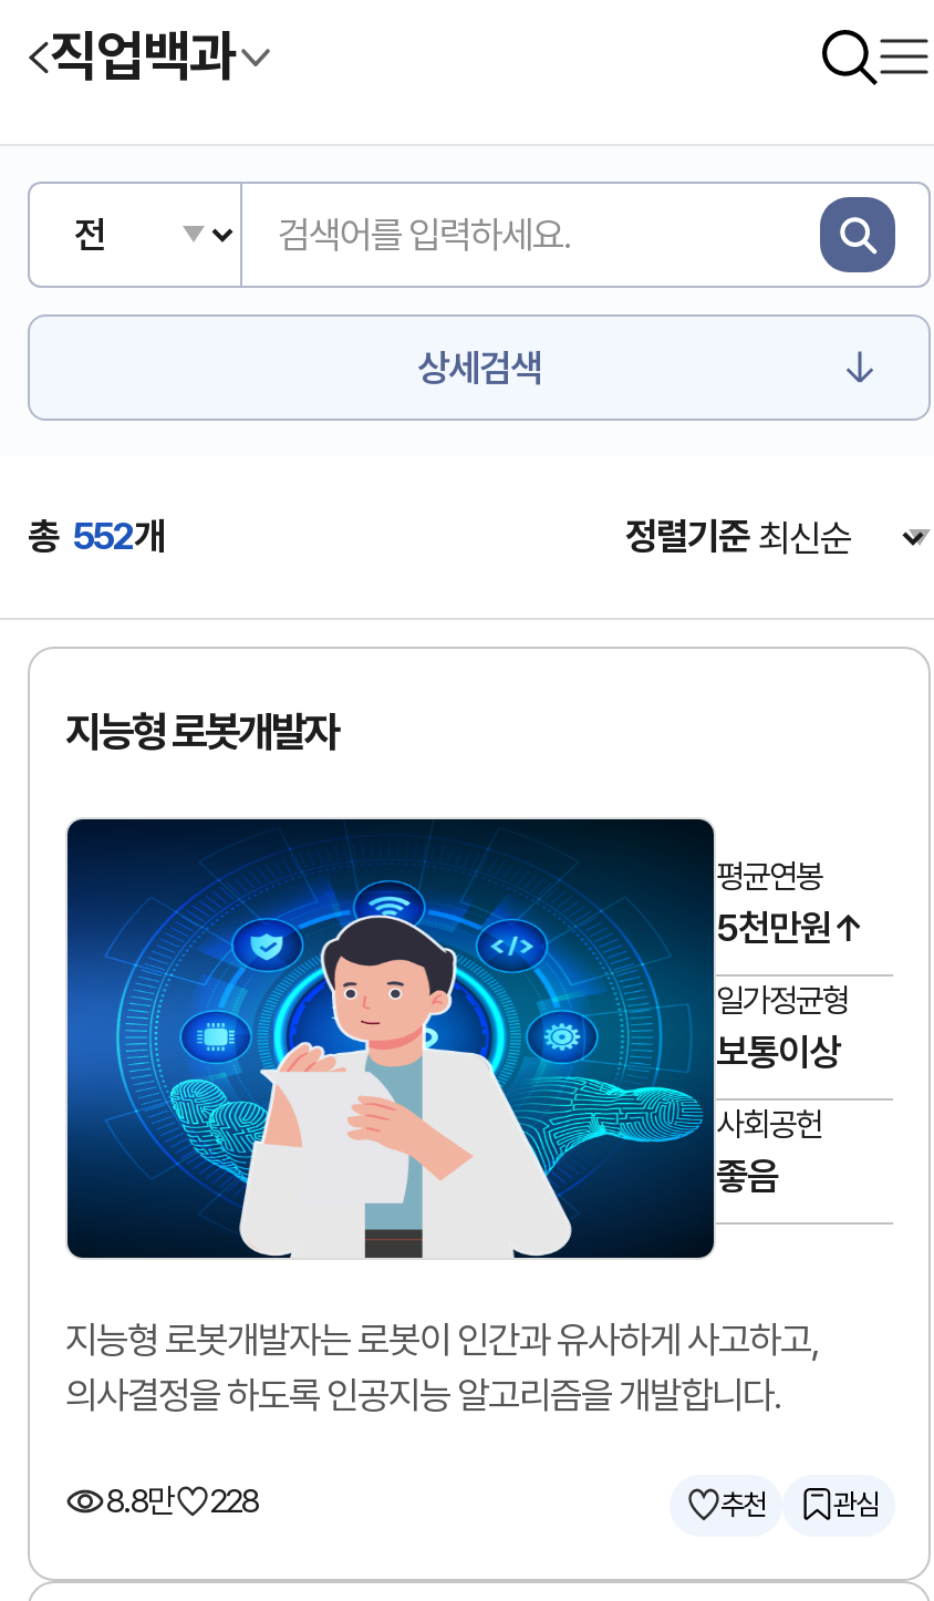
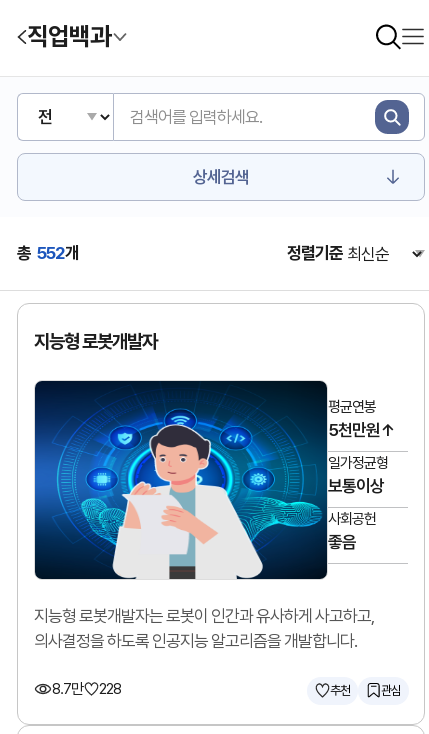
[105,1481,258,1521] 8.8만 228 -> [52,680,121,698] 8.7만 228

